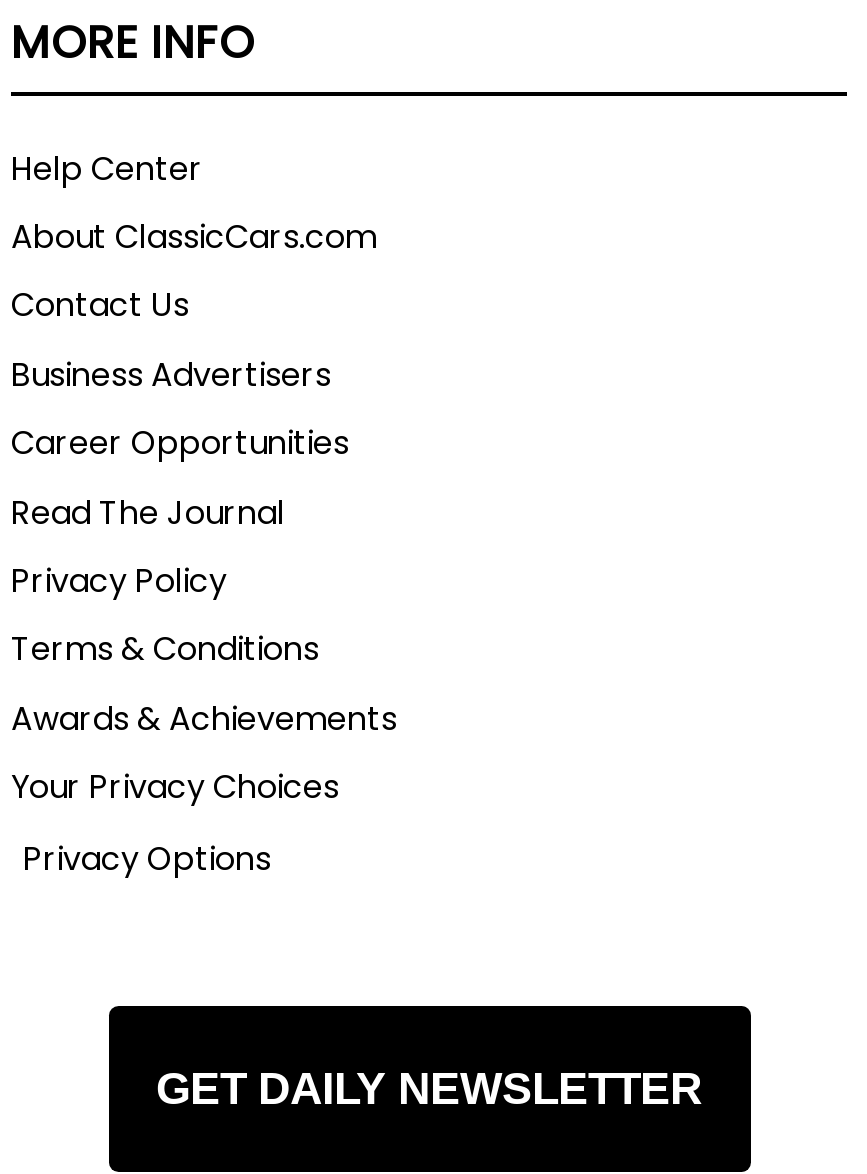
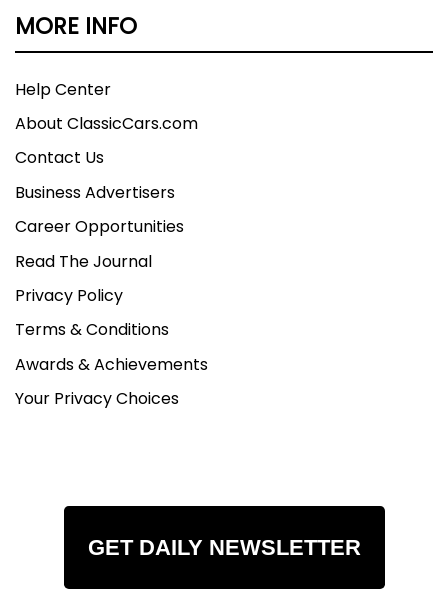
[23,835,271,881] Privacy Options -> none

